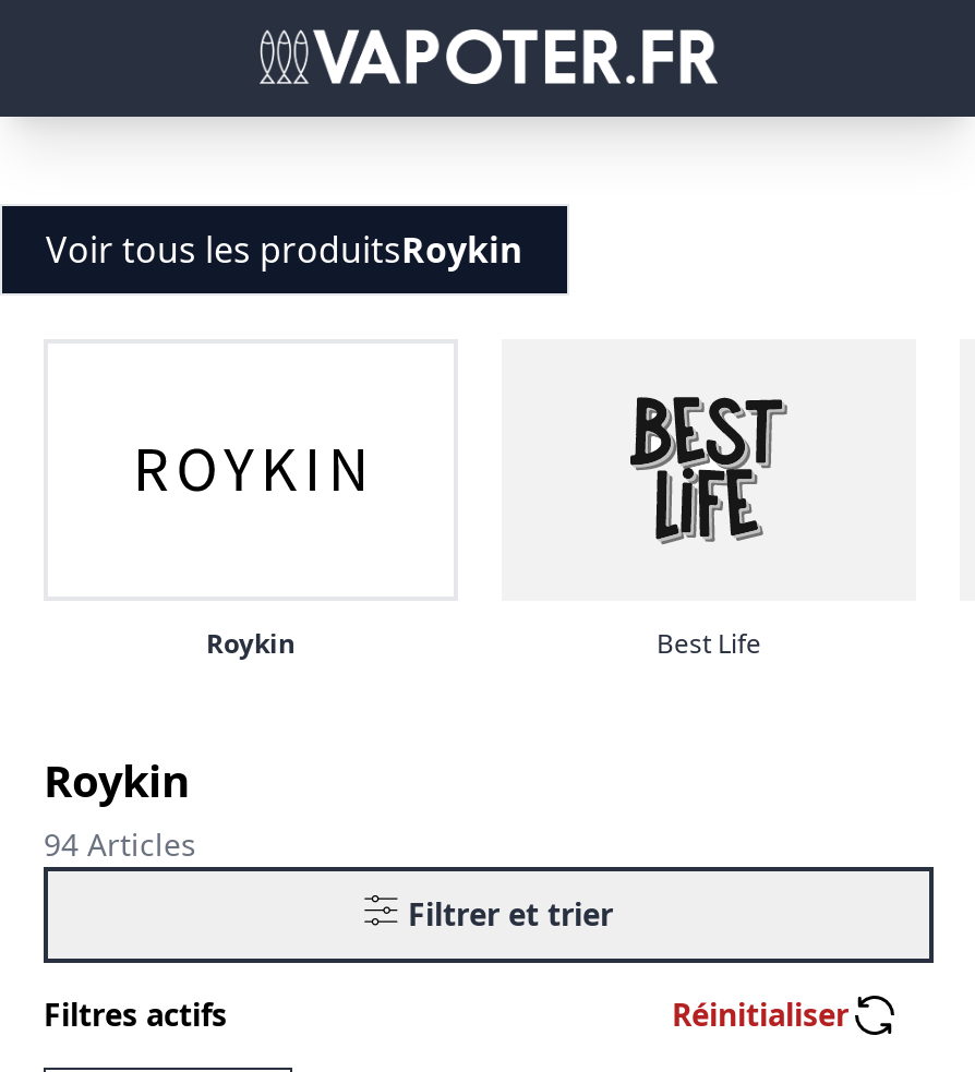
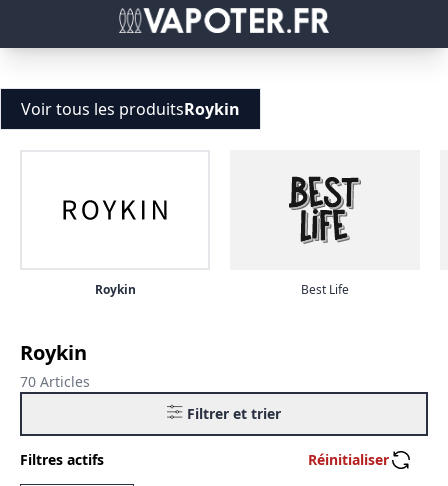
[44,824,196,866] 94 Articles -> [20,372,90,391] 70 Articles

